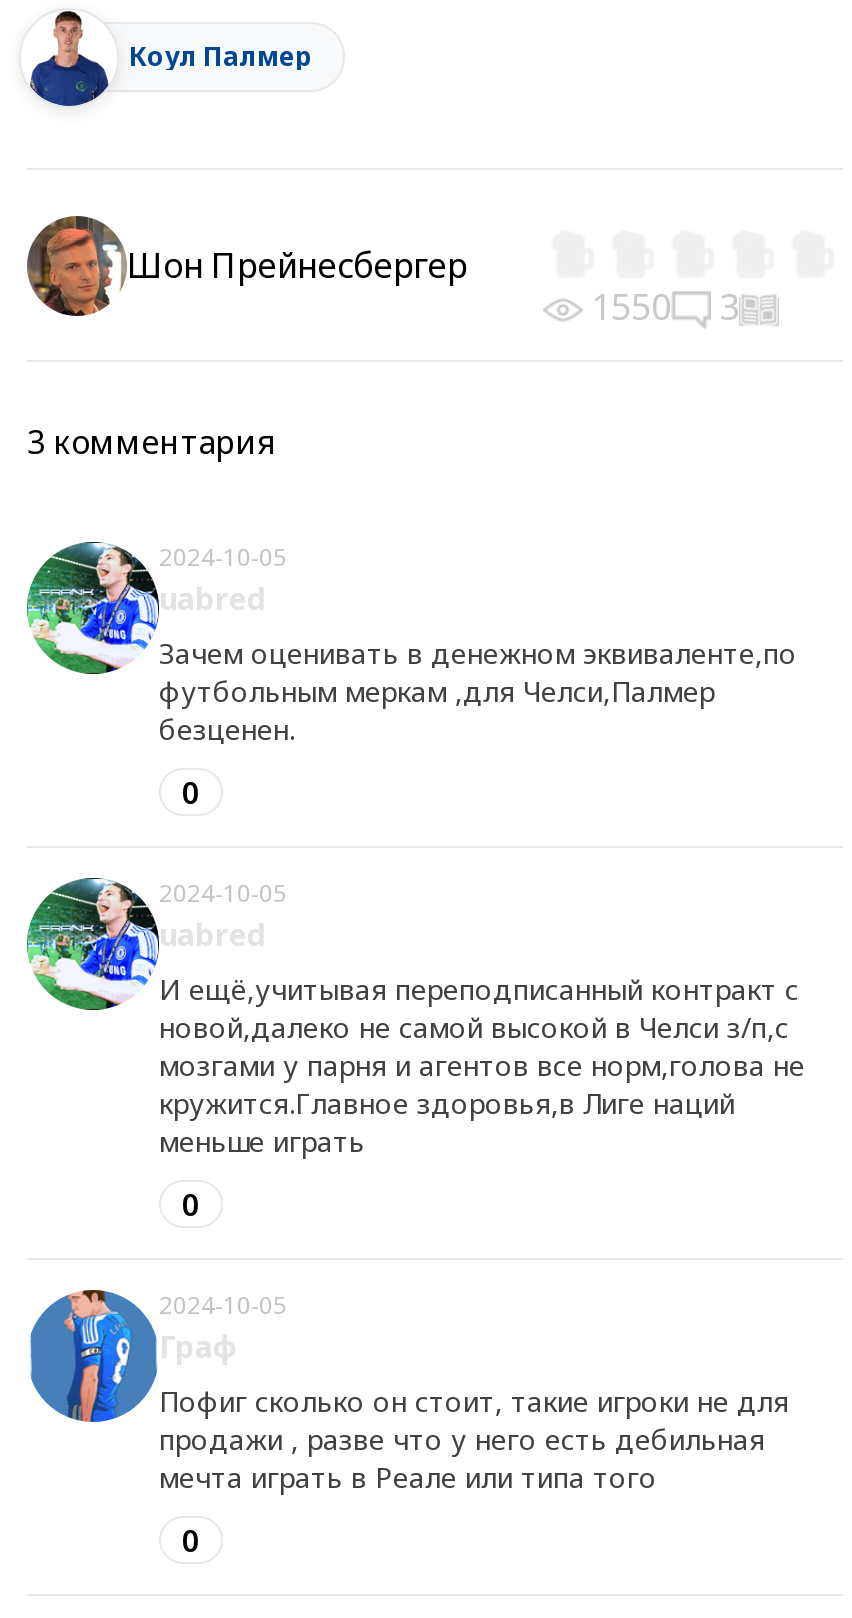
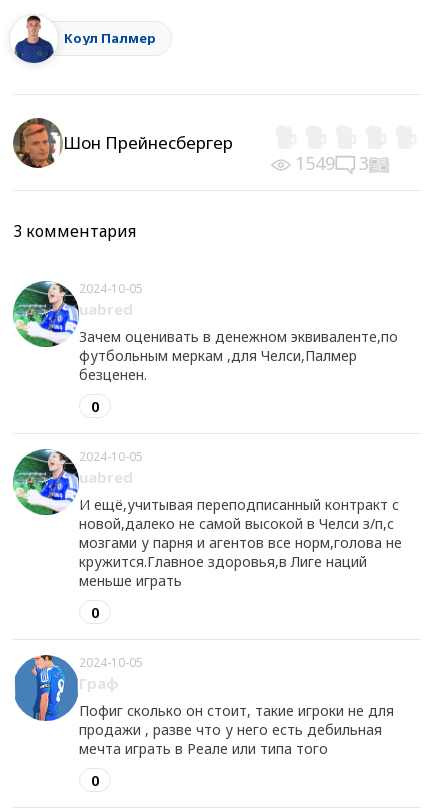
[591,282,739,330] 1550 3 -> [295,151,369,175] 1549 3

